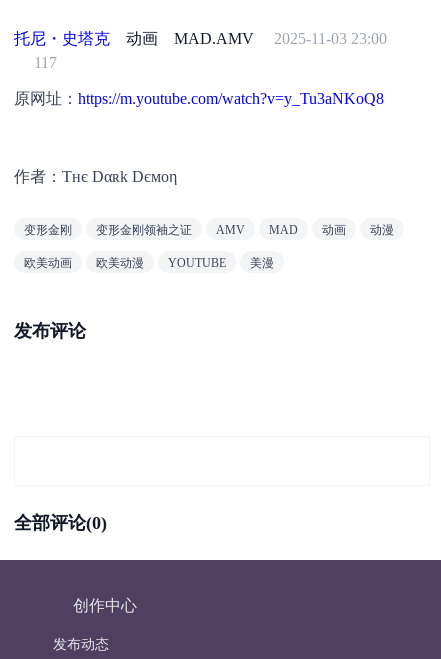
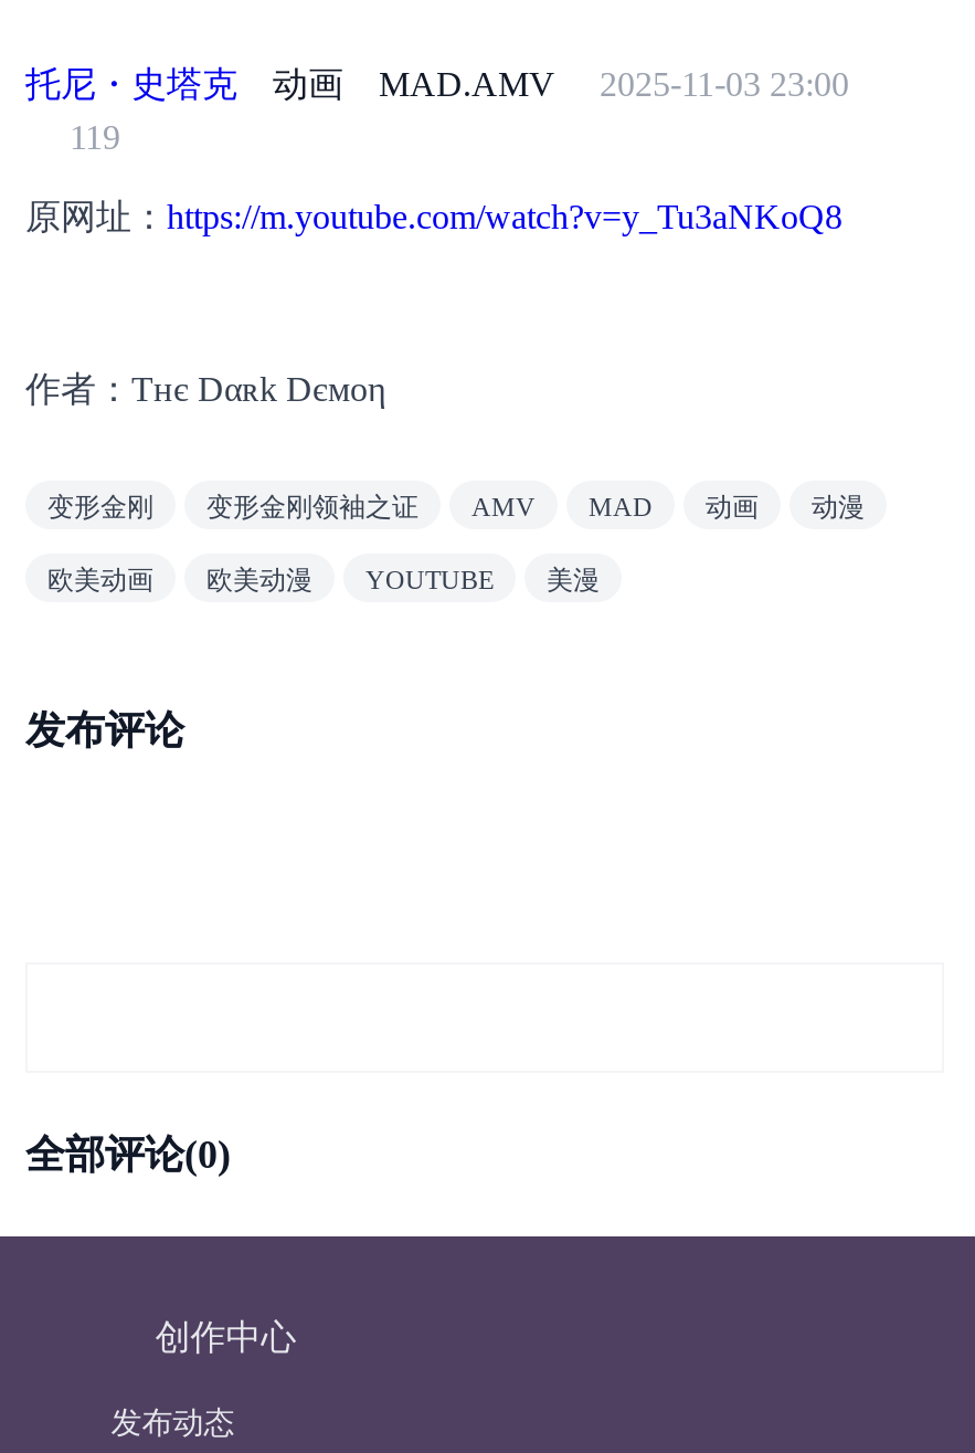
[34,54,57,71] 117 -> [70,118,120,156] 119

